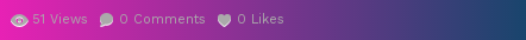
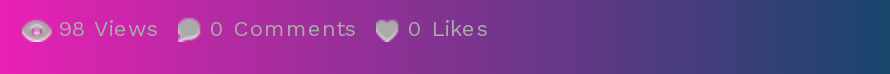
[32,12,284,27] 51 Views 0 Comments 0 Likes -> [58,17,488,43] 98 Views 0 Comments 0 Likes

